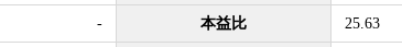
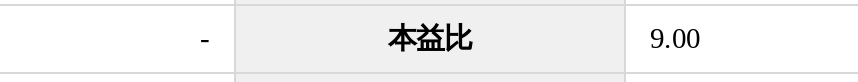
[345,14,380,32] 25.63 -> [650,22,700,54] 9.00

